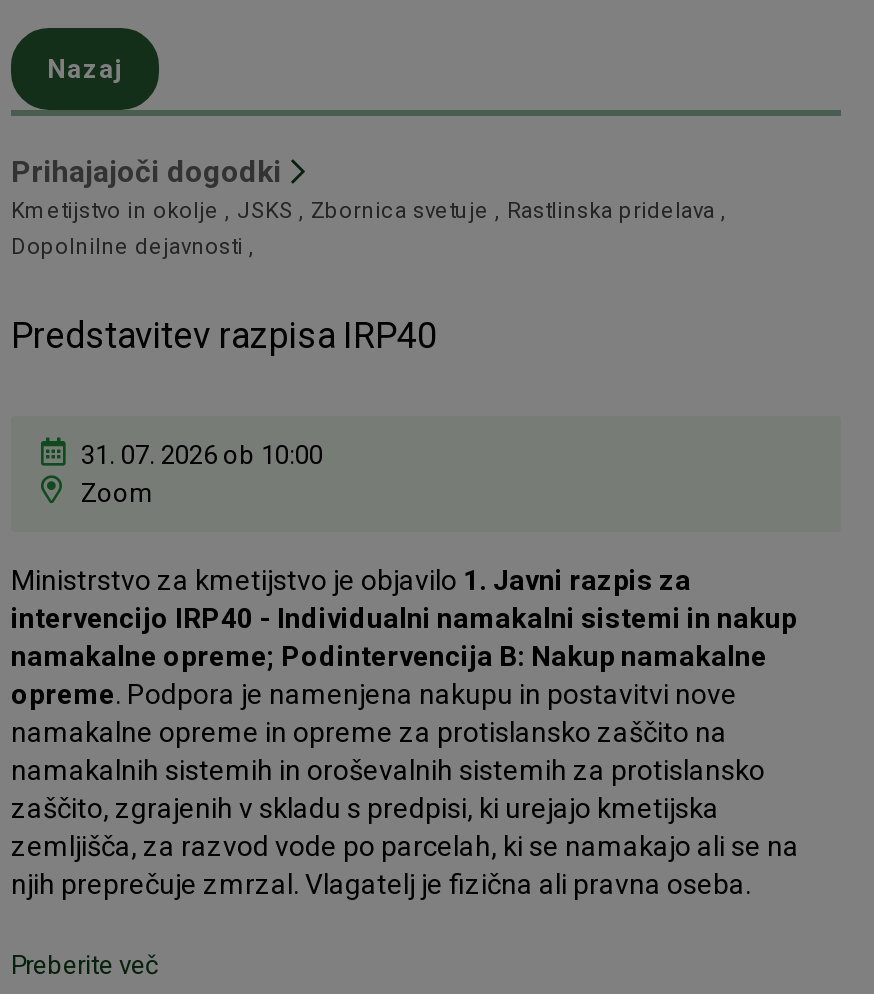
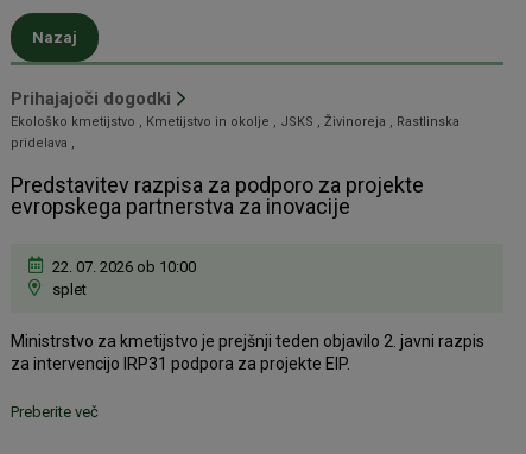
[11,198,727,260] Kmetijstvo in okolje , JSKS , Zbornica svetuje , Rastlinska pridelava , | Dopolnilne dejavnosti , -> [11,114,460,151] Ekološko kmetijstvo , Kmetijstvo in okolje , JSKS , Živinoreja , Rastlinska | pridelava ,
[11,314,437,356] Predstavitev razpisa IRP40 -> [11,173,424,219] Predstavitev razpisa za podporo za projekte | evropskega partnerstva za inovacije
[81,440,323,508] 31. 07. 2026 ob 10:00 | Zoom -> [52,258,196,299] 22. 07. 2026 ob 10:00 | splet
[11,564,799,900] Ministrstvo za kmetijstvo je objavilo 1. Javni razpis za | intervencijo IRP40 - Individualni namakalni sistemi in nakup | namakalne opreme; Podintervencija B: Nakup namakalne | opreme. Podpora je namenjena nakupu in postavitvi nove | namakalne opreme in opreme za protislansko zaščito na | namakalnih sistemih in oroševalnih sistemih za protislansko | zaščito, zgrajenih v skladu s predpisi, ki urejajo kmetijska | zemljišča, za razvod vode po parcelah, ki se namakajo ali se na | njih preprečuje zmrzal. Vlagatelj je fizična ali pravna oseba. -> [11,332,484,373] Ministrstvo za kmetijstvo je prejšnji teden objavilo 2. javni razpis | za intervencijo IRP31 podpora za projekte EIP.

